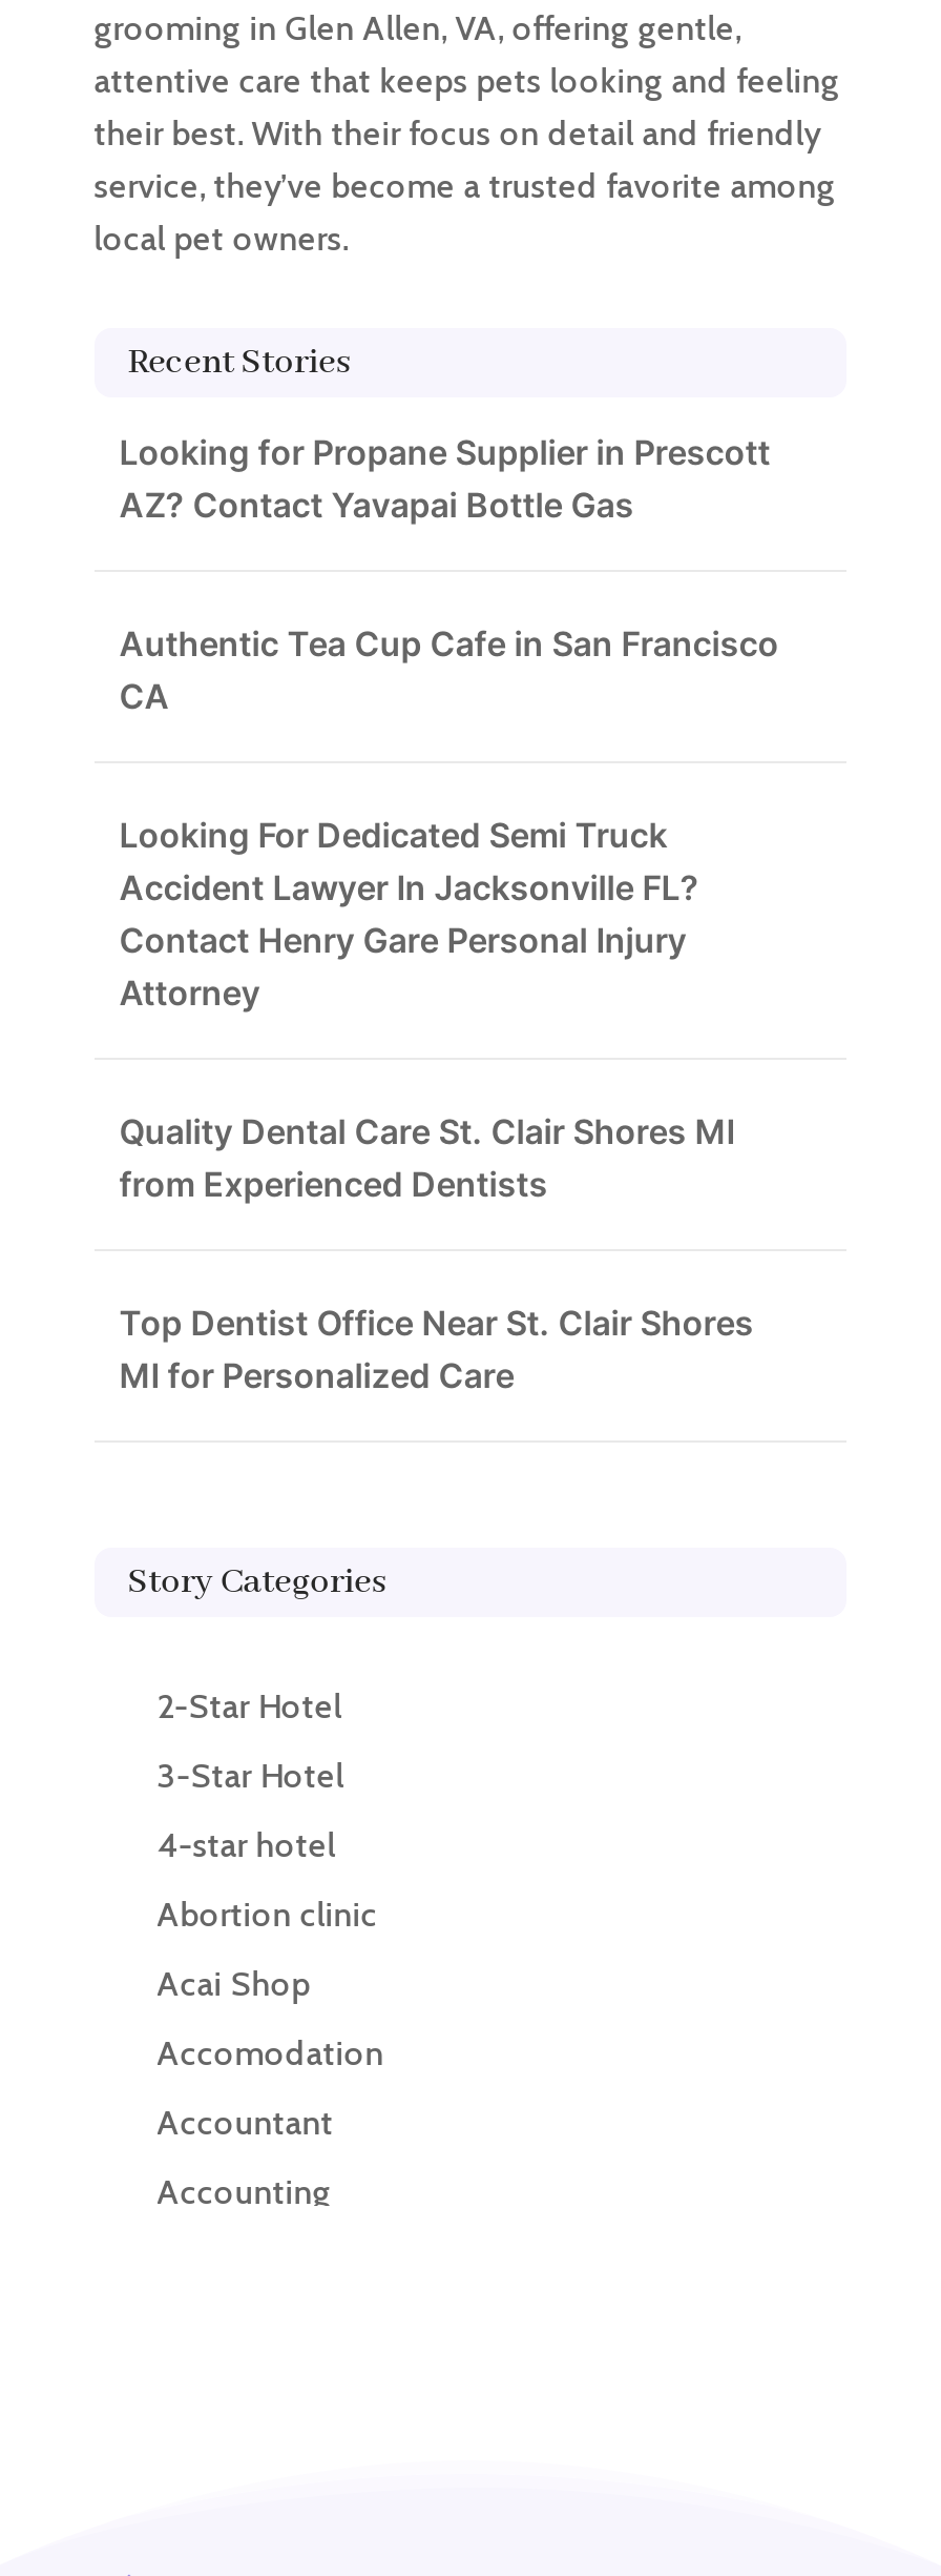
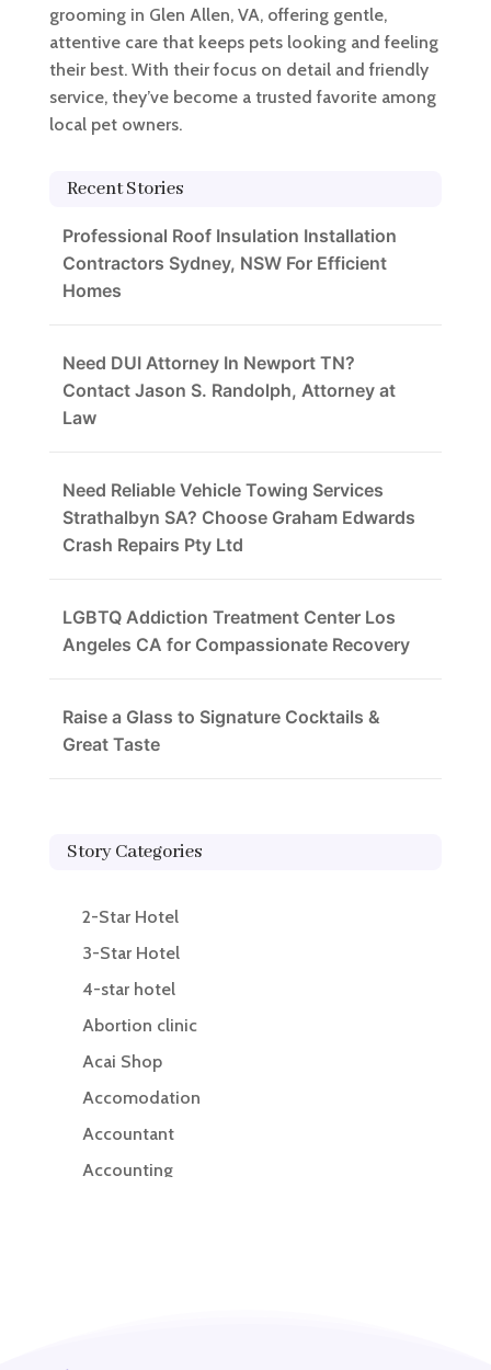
[119,432,770,527] Looking for Propane Supplier in Prescott | AZ? Contact Yavapai Bottle Gas -> [62,225,397,302] Professional Roof Insulation Installation | Contractors Sydney, NSW For Efficient | Homes
[119,623,779,718] Authentic Tea Cup Cafe in San Francisco | CA -> [62,352,395,429] Need DUI Attorney In Newport TN? | Contact Jason S. Randolph, Attorney at | Law
[119,815,699,1014] Looking For Dedicated Semi Truck | Accident Lawyer In Jacksonville FL? | Contact Henry Gare Personal Injury | Attorney -> [62,479,415,556] Need Reliable Vehicle Towing Services | Strathalbyn SA? Choose Graham Edwards | Crash Repairs Pty Ltd
[119,1111,735,1206] Quality Dental Care St. Clair Shores MI | from Experienced Dentists -> [62,607,410,656] LGBTQ Addiction Treatment Center Los | Angeles CA for Compassionate Recovery
[119,1303,754,1397] Top Dentist Office Near St. Clair Shores | MI for Personalized Care -> [62,706,380,756] Raise a Glass to Signature Cocktails & | Great Taste

